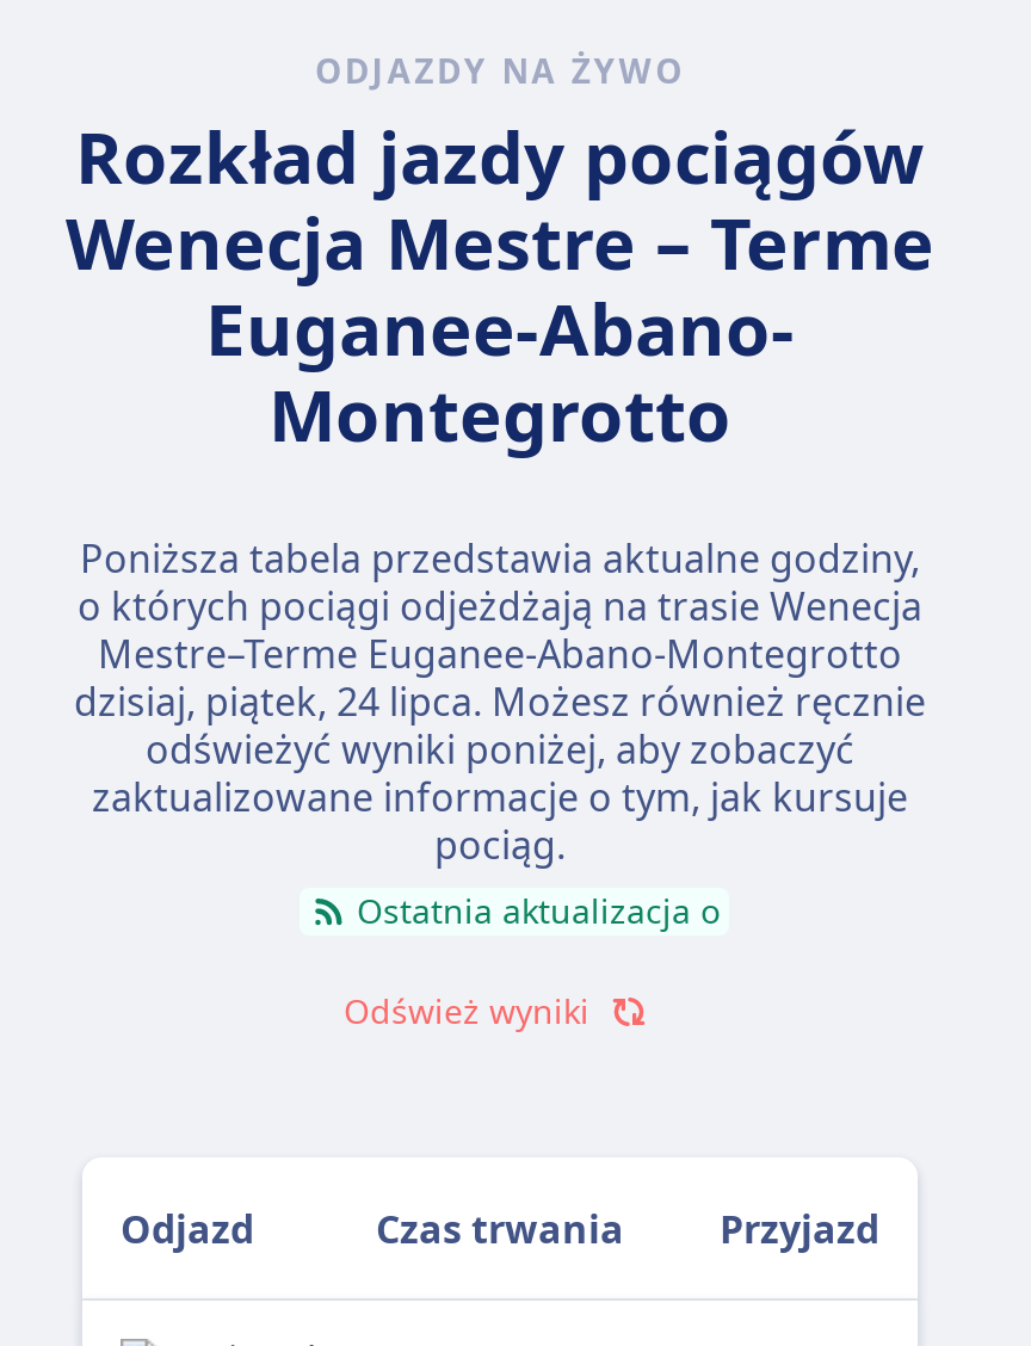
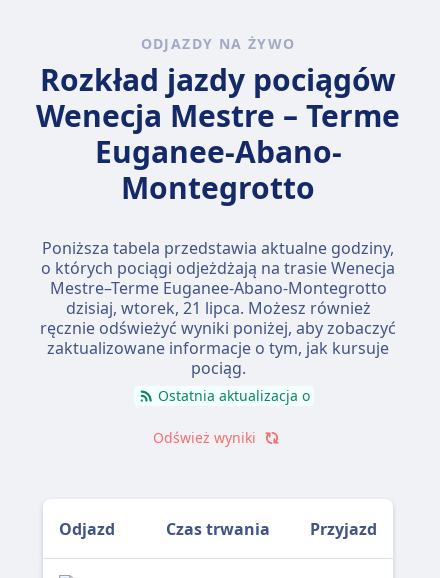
[74,675,926,776] dzisiaj, piątek, 24 lipca. Możesz również ręcznie | odświeżyć wyniki poniżej, aby zobaczyć -> [40,297,396,339] dzisiaj, wtorek, 21 lipca. Możesz również | ręcznie odświeżyć wyniki poniżej, aby zobaczyć

